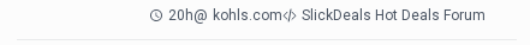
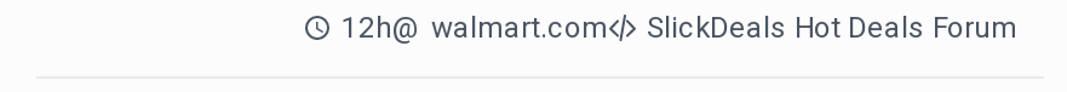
[168,7,486,24] 20h@ kohls.com SlickDeals Hot Deals Forum -> [342,11,1017,45] 12h@ walmart.com SlickDeals Hot Deals Forum

